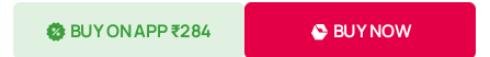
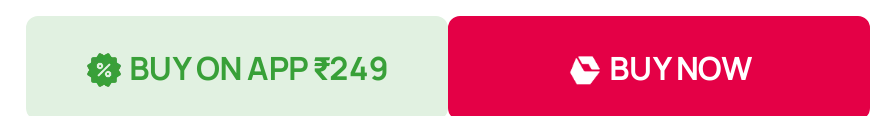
[70,19,212,43] BUY ON APP ₹284 -> [129,46,388,90] BUY ON APP ₹249

